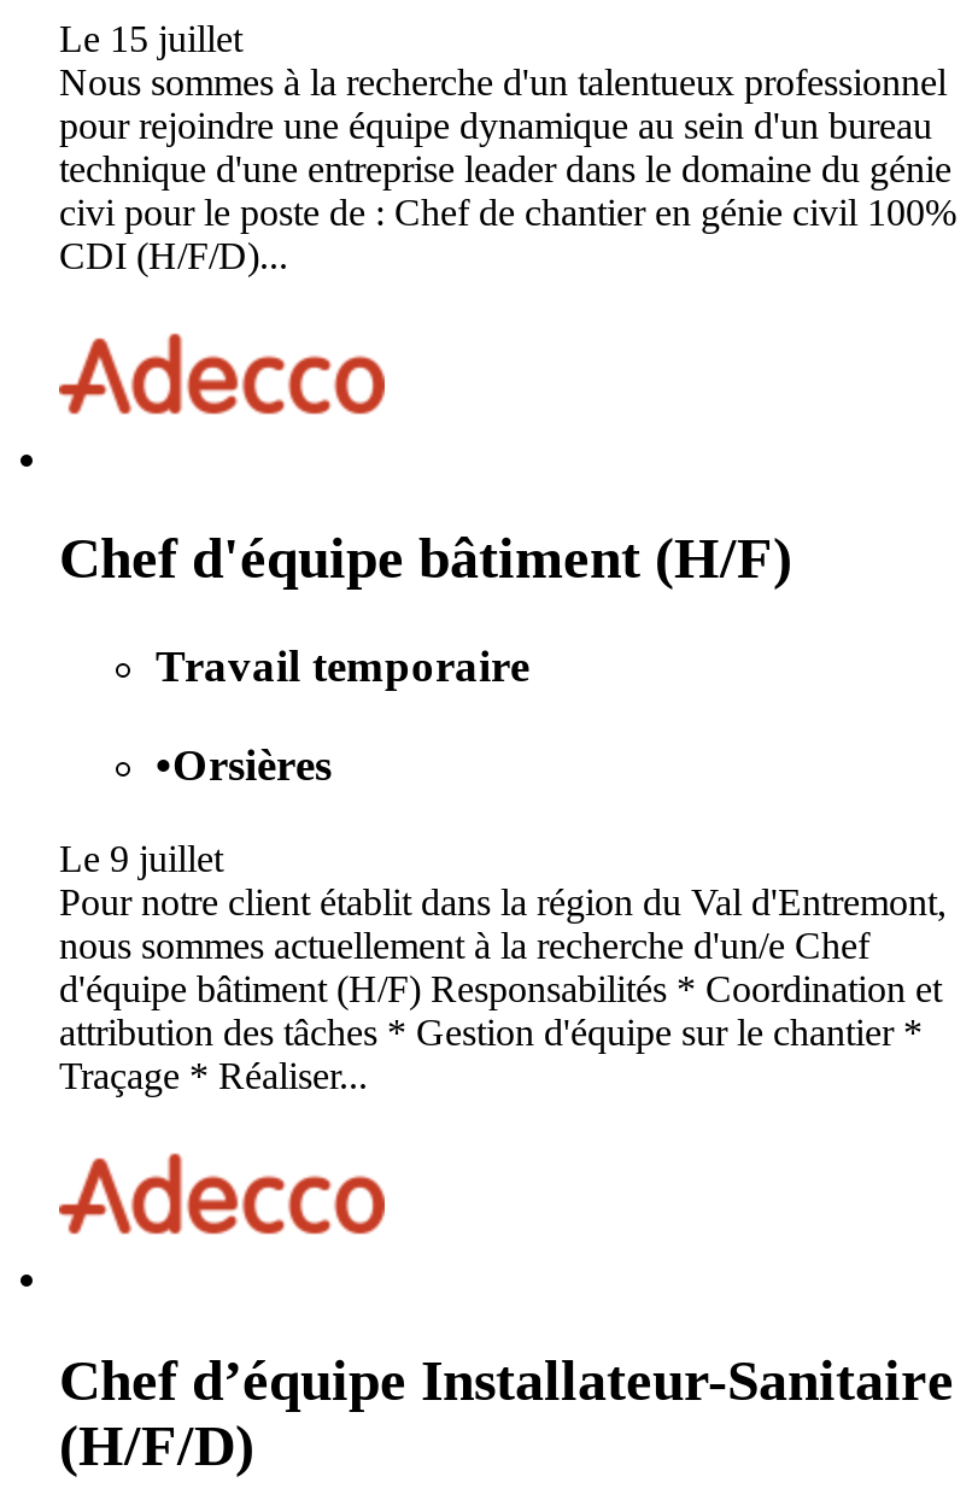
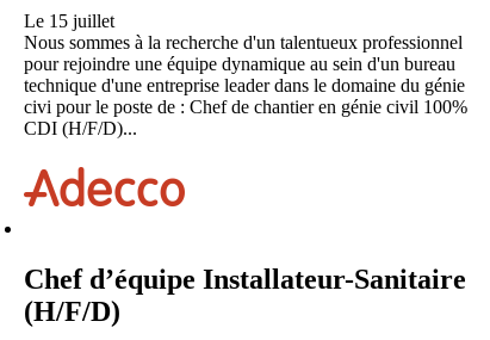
[59,529,947,1096] Chef d'équipe bâtiment (H/F) | Travail temporaire | •Orsières | Le 9 juillet | Pour notre client établit dans la région du Val d'Entremont, | nous sommes actuellement à la recherche d'un/e Chef | d'équipe bâtiment (H/F) Responsabilités * Coordination et | attribution des tâches * Gestion d'équipe sur le chantier * | Traçage * Réaliser... -> none

